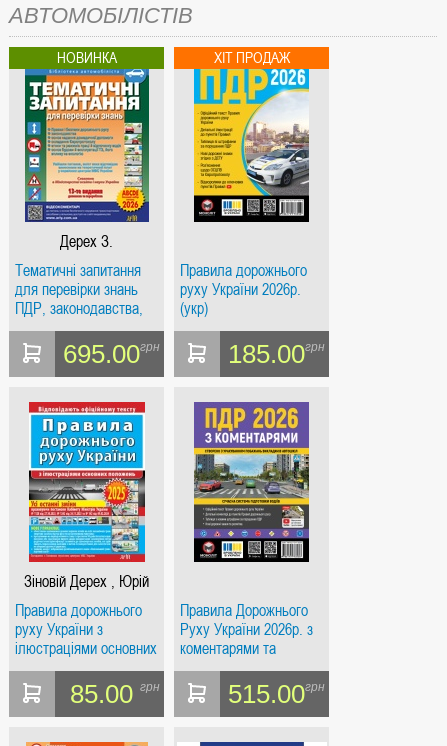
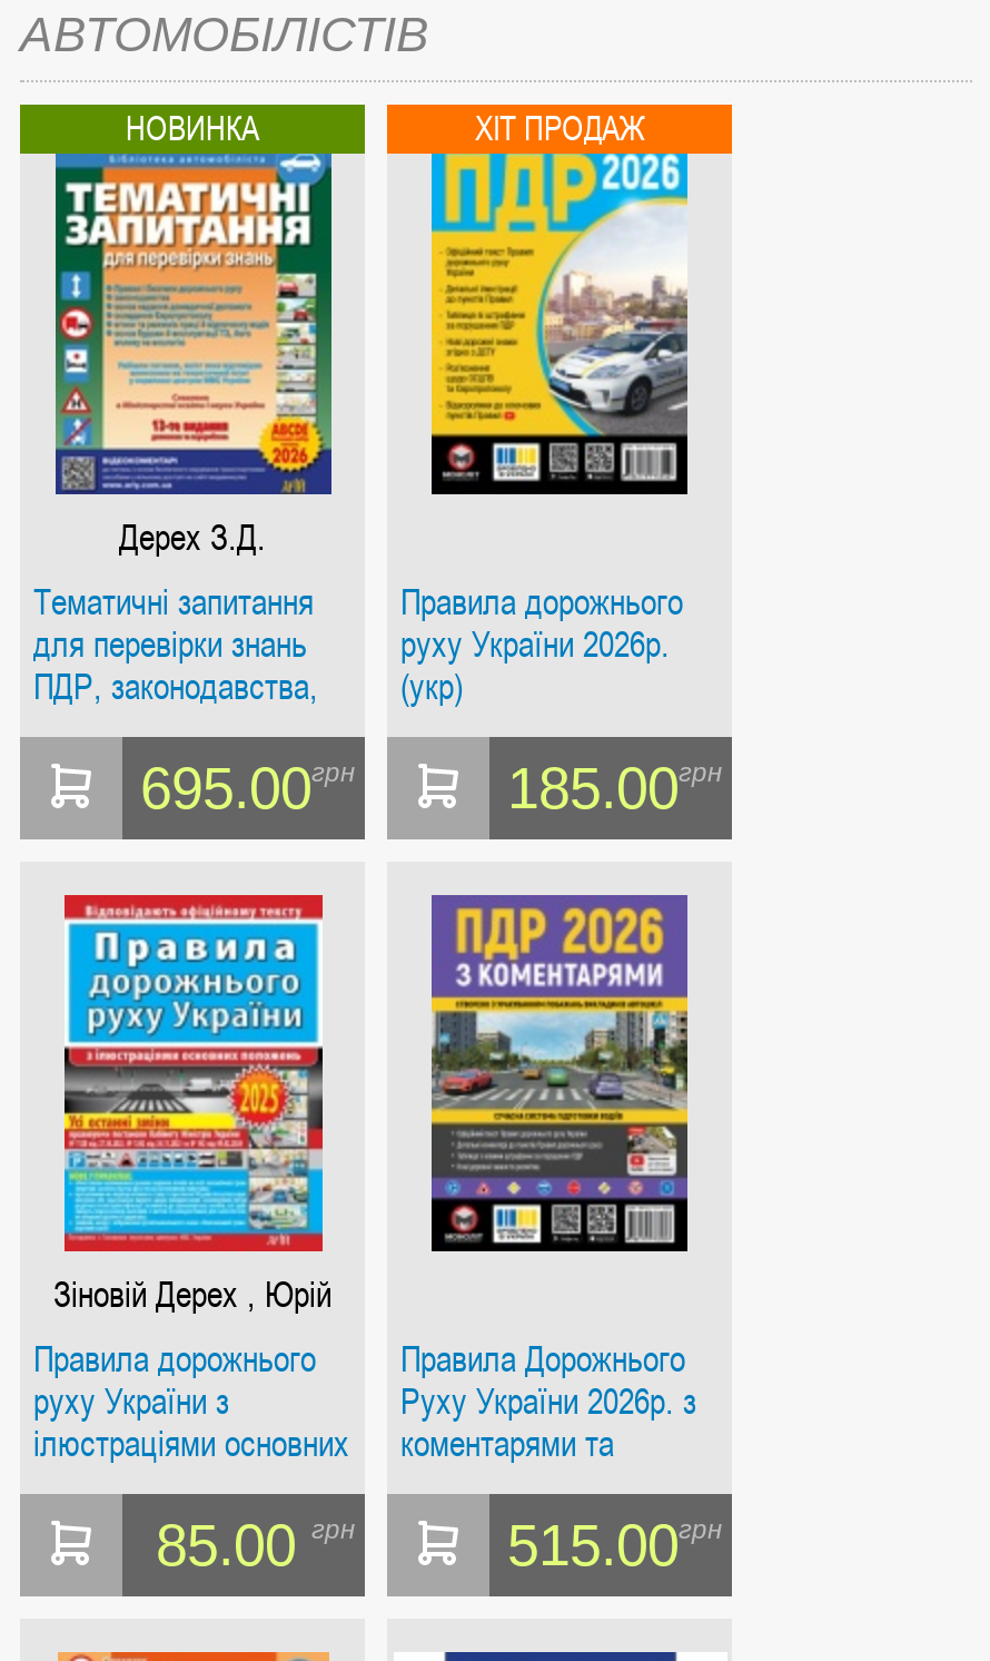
[60,230,113,252] Дерех З. -> [119,512,266,561] Дерех З.Д.

